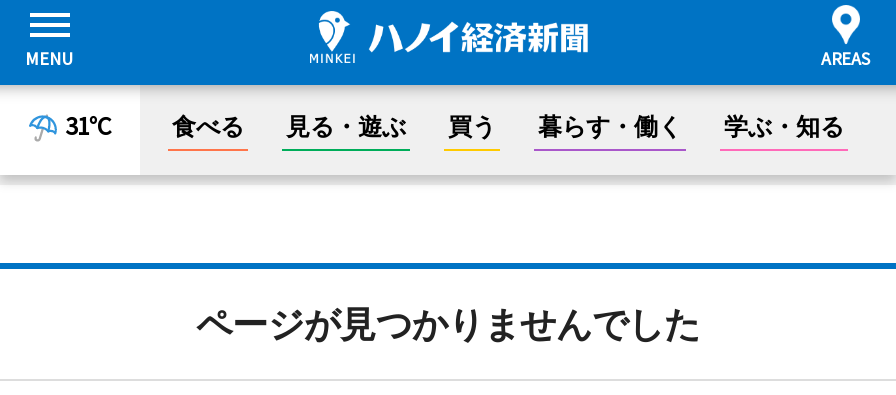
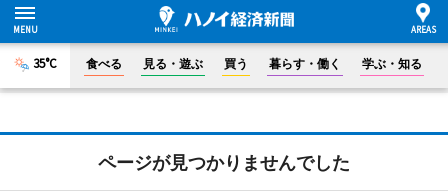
[65,110,844,144] 31°C 食べる 見る・遊ぶ 買う 暮らす・働く 学ぶ・知る -> [32,55,422,72] 35°C 食べる 見る・遊ぶ 買う 暮らす・働く 学ぶ・知る

